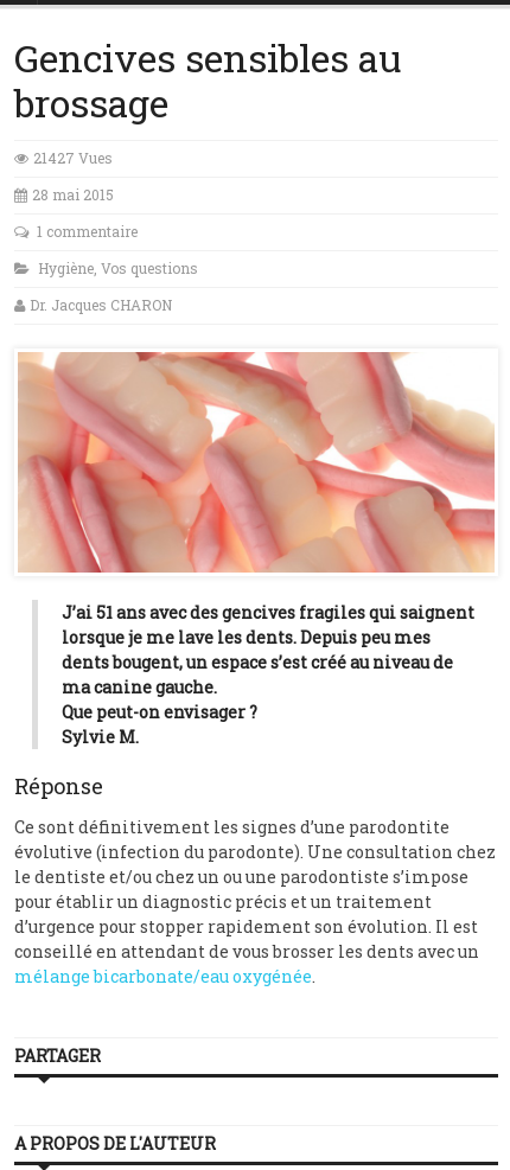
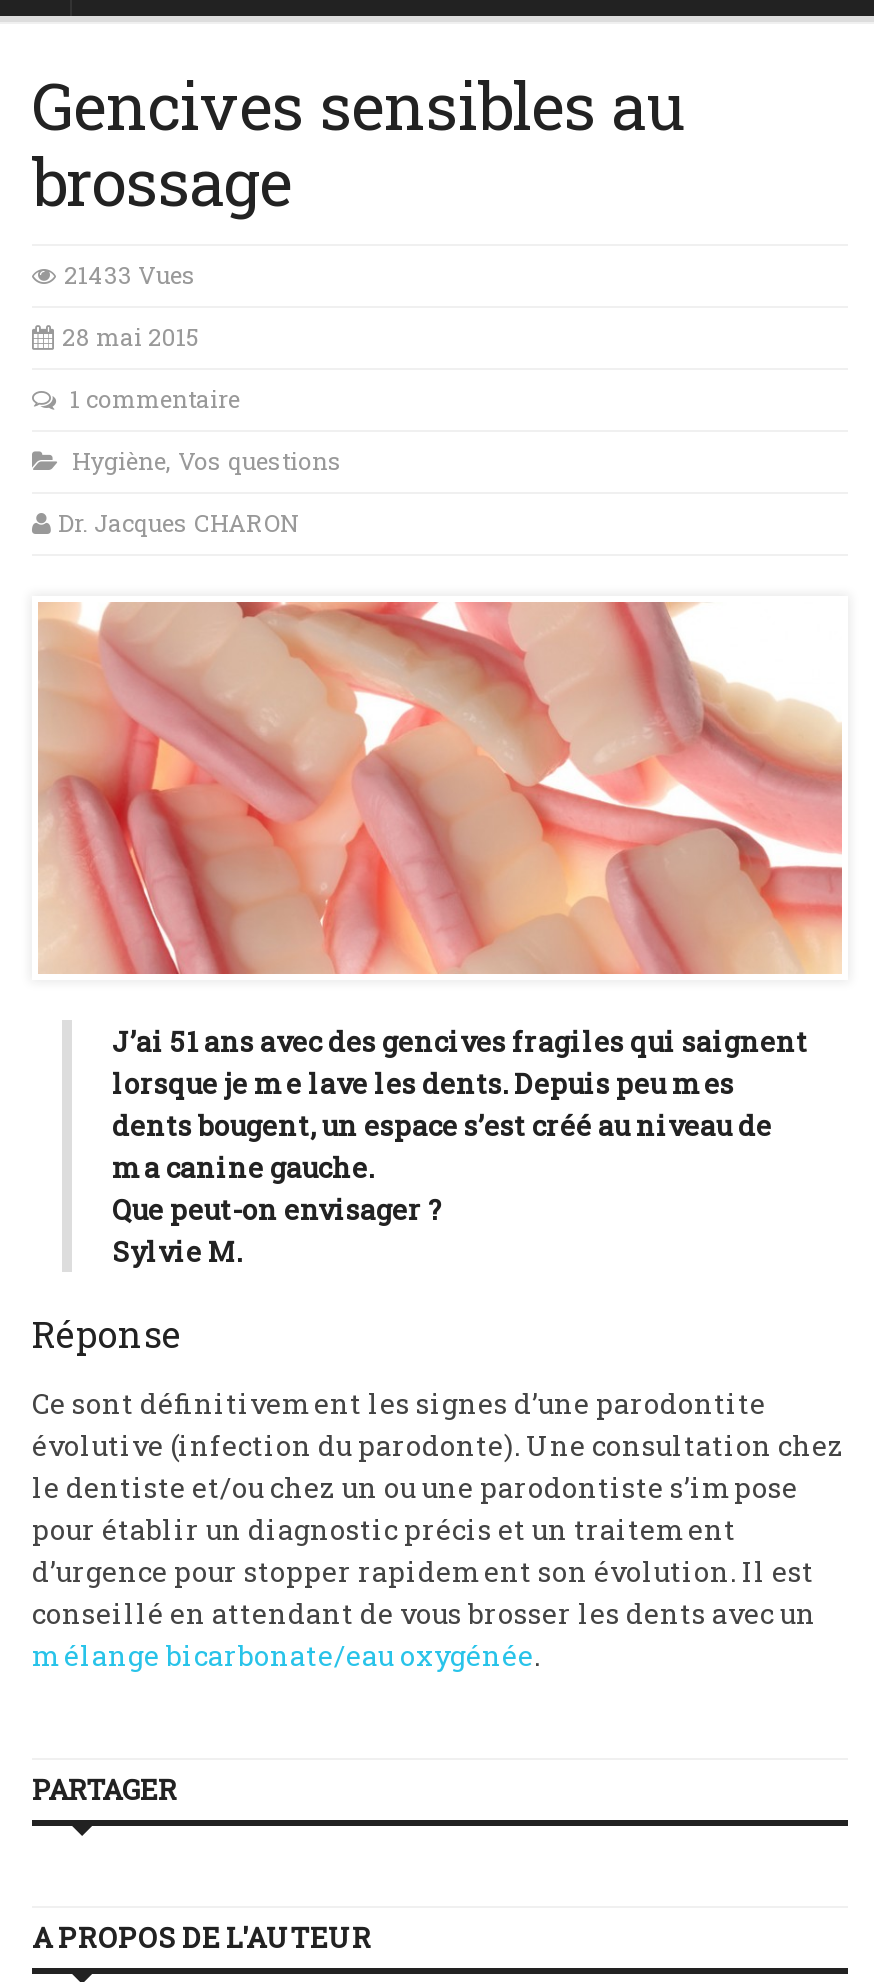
[33,148,113,167] 21427 Vues -> [64,258,196,290] 21433 Vues

